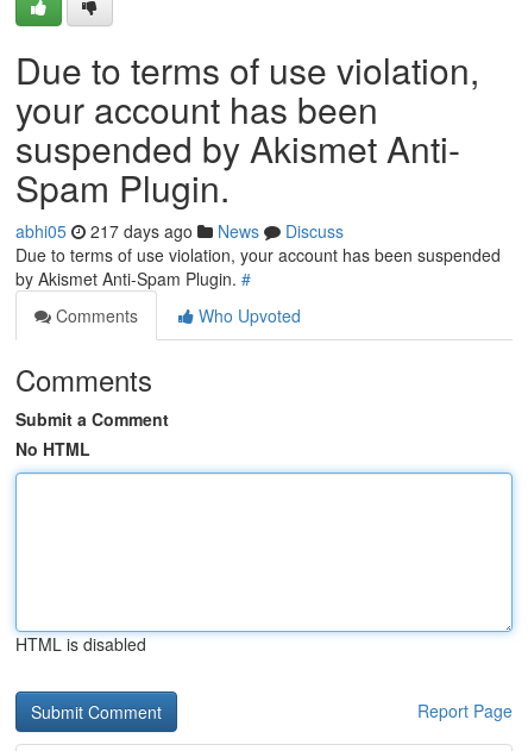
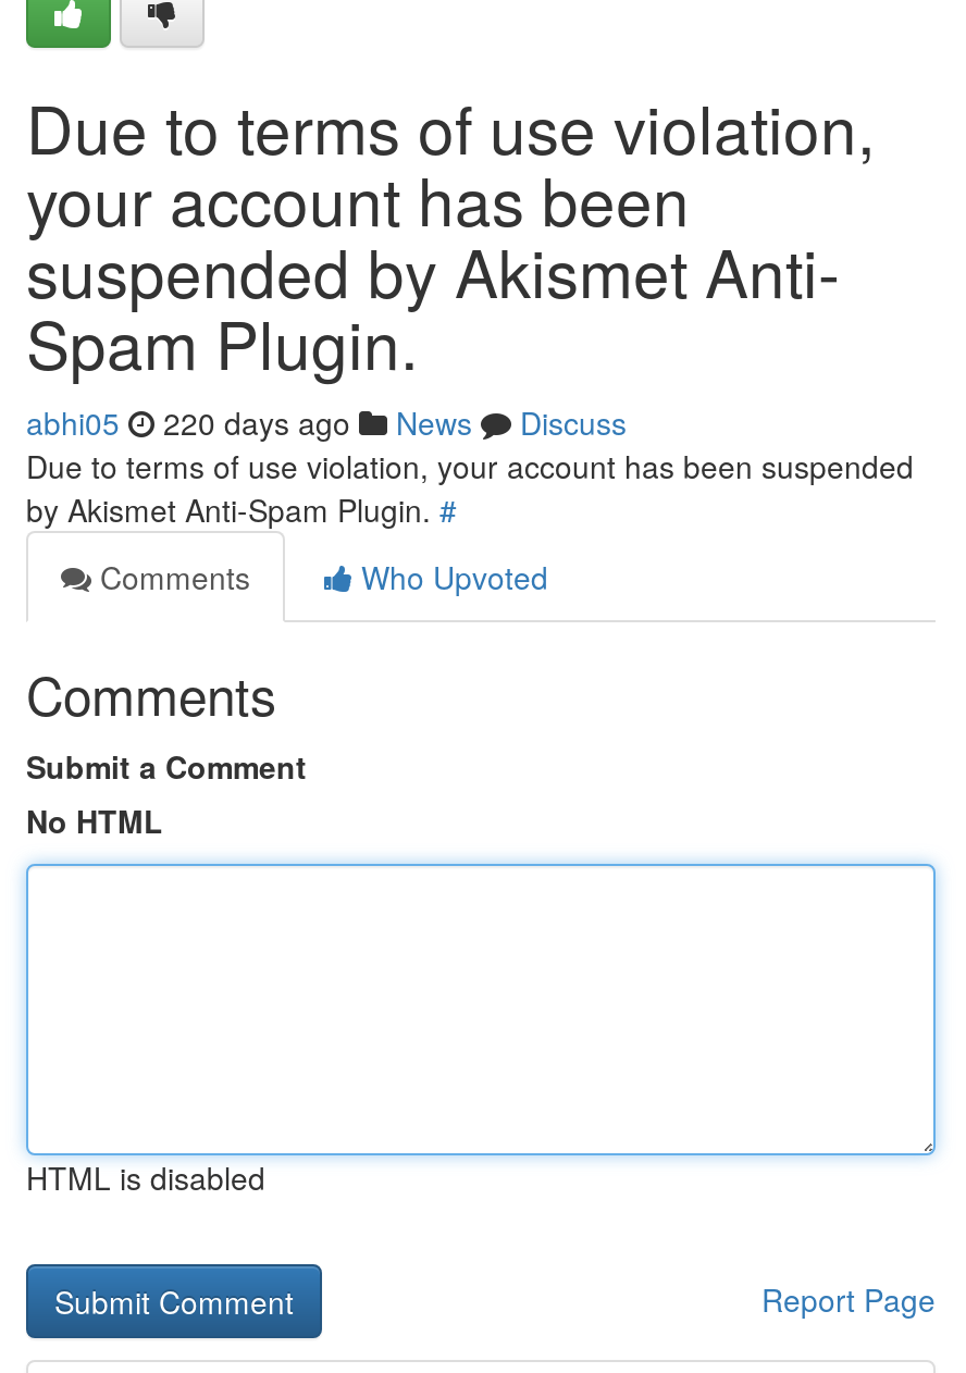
[15,219,344,243] abhi05 217 days ago News Discuss -> [26,400,627,444] abhi05 220 days ago News Discuss

